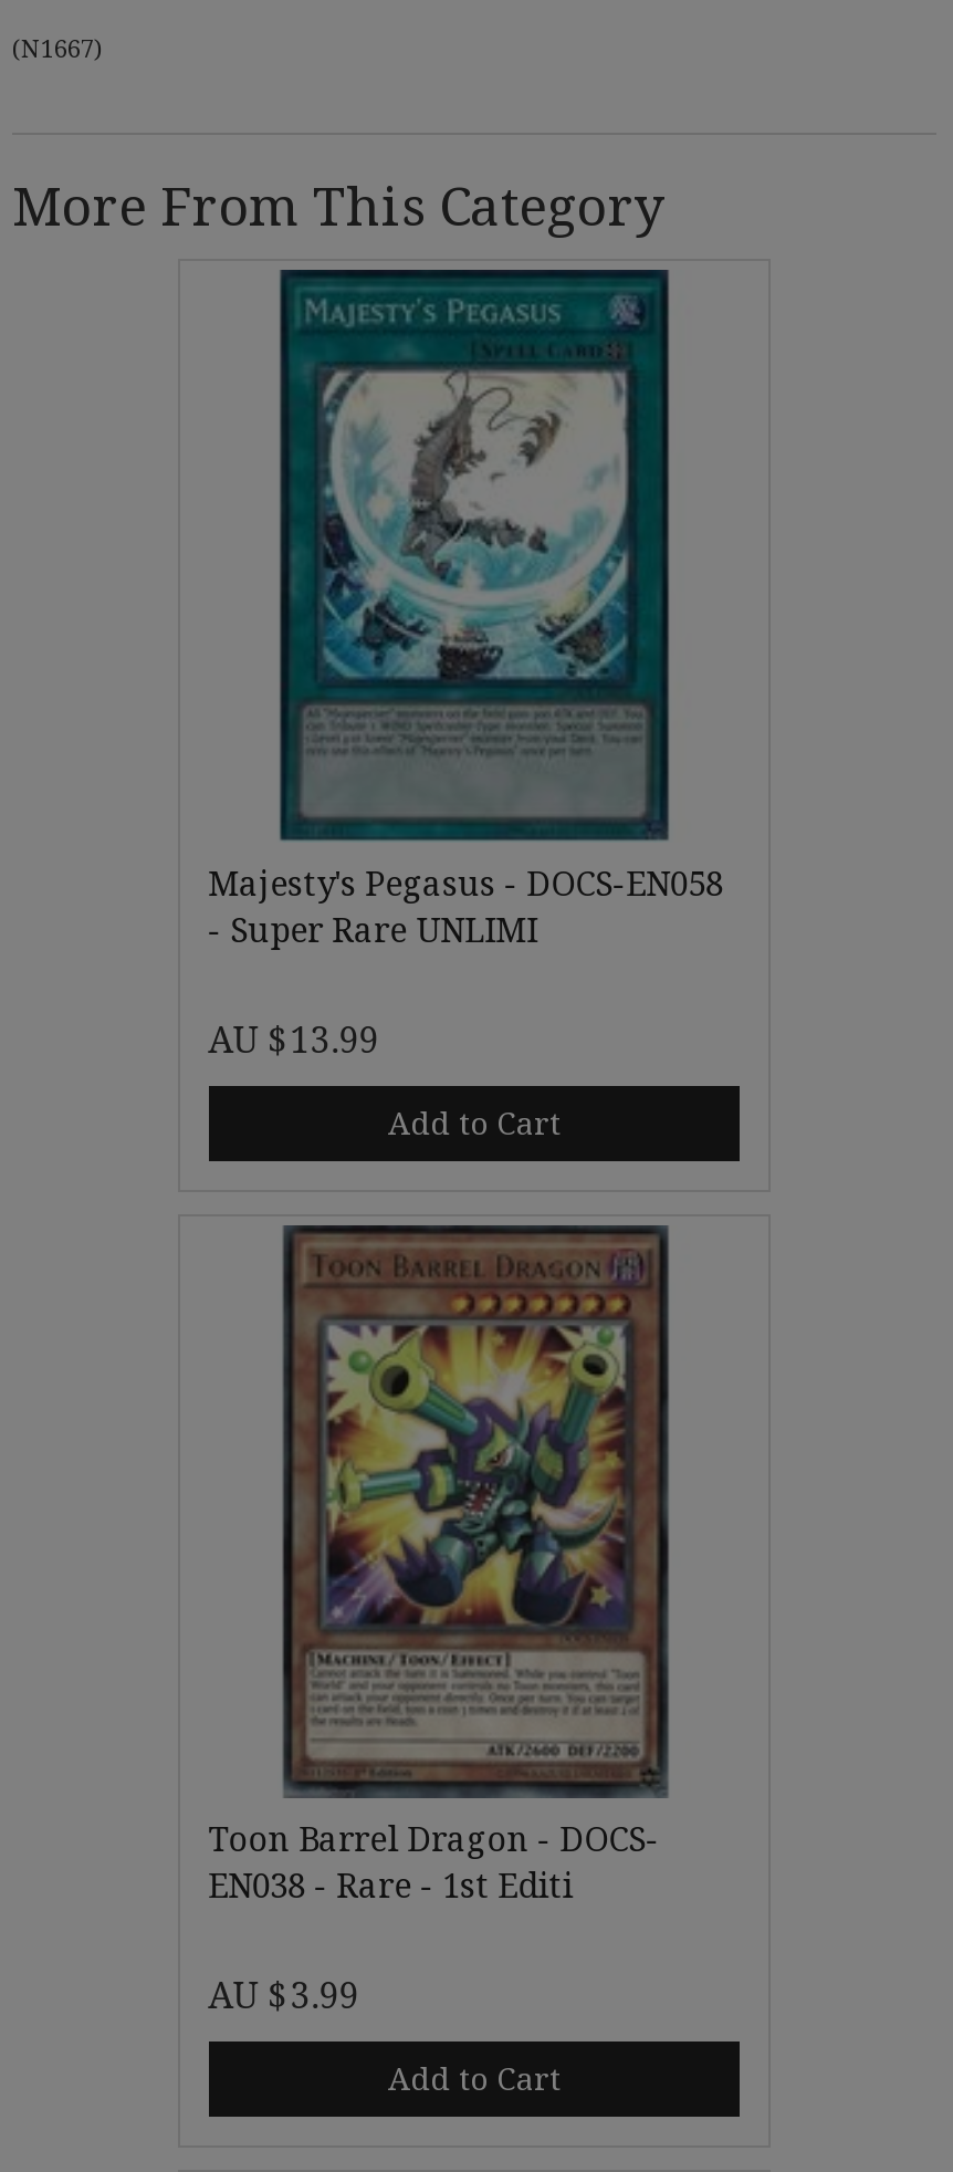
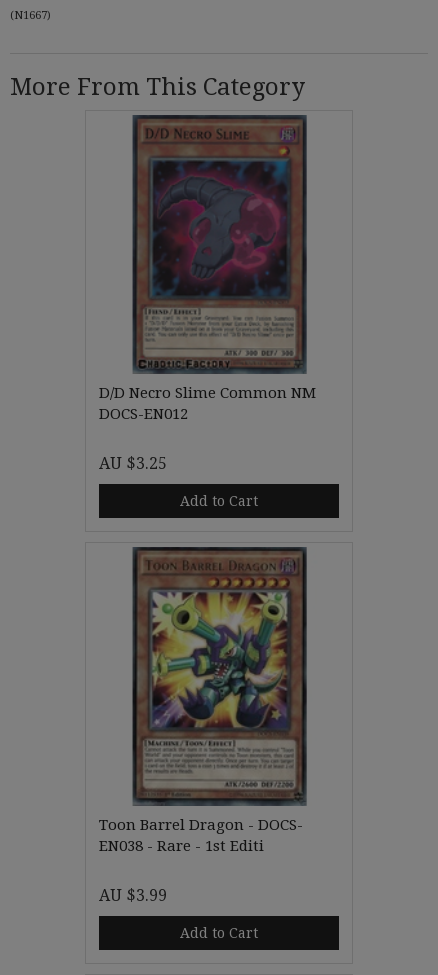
[208,270,723,951] [image] | Majesty's Pegasus - DOCS-EN058 | - Super Rare UNLIMI -> [99,115,316,423] [image] | D/D Necro Slime Common NM | DOCS-EN012
[208,1019,379,1061] AU $13.99 -> [99,454,167,473] AU $3.25

